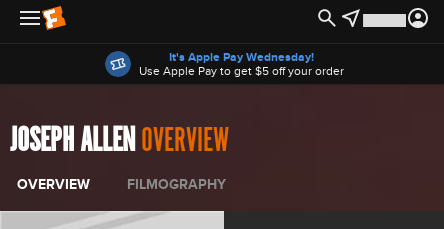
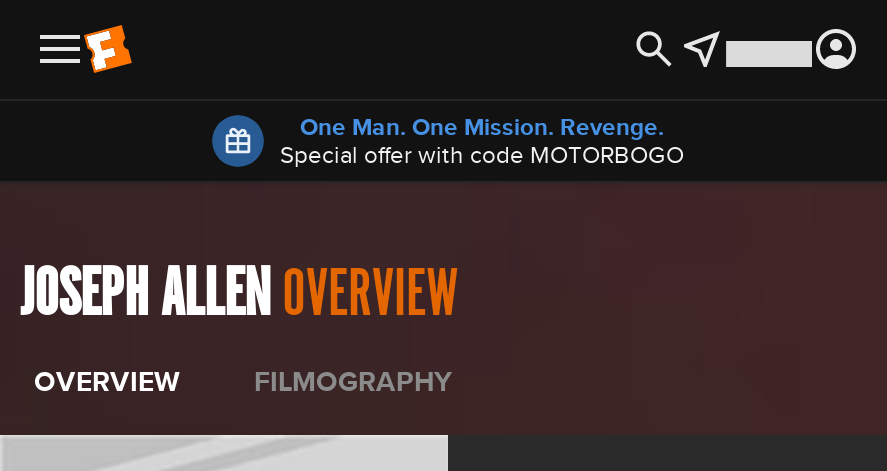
[138,48,343,79] It's Apple Pay Wednesday! | Use Apple Pay to get $5 off your order -> [280,109,684,171] One Man. One Mission. Revenge. | Special offer with code MOTORBOGO

